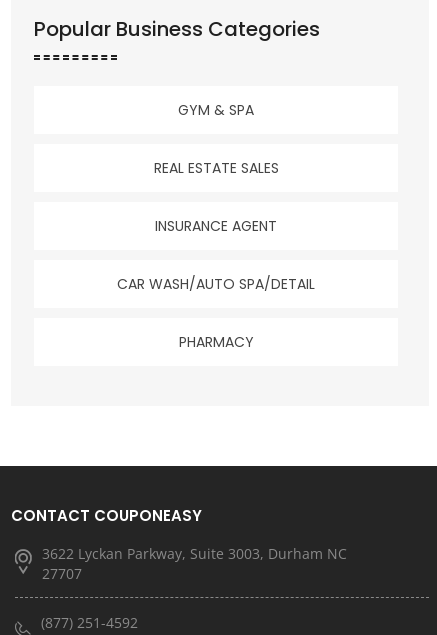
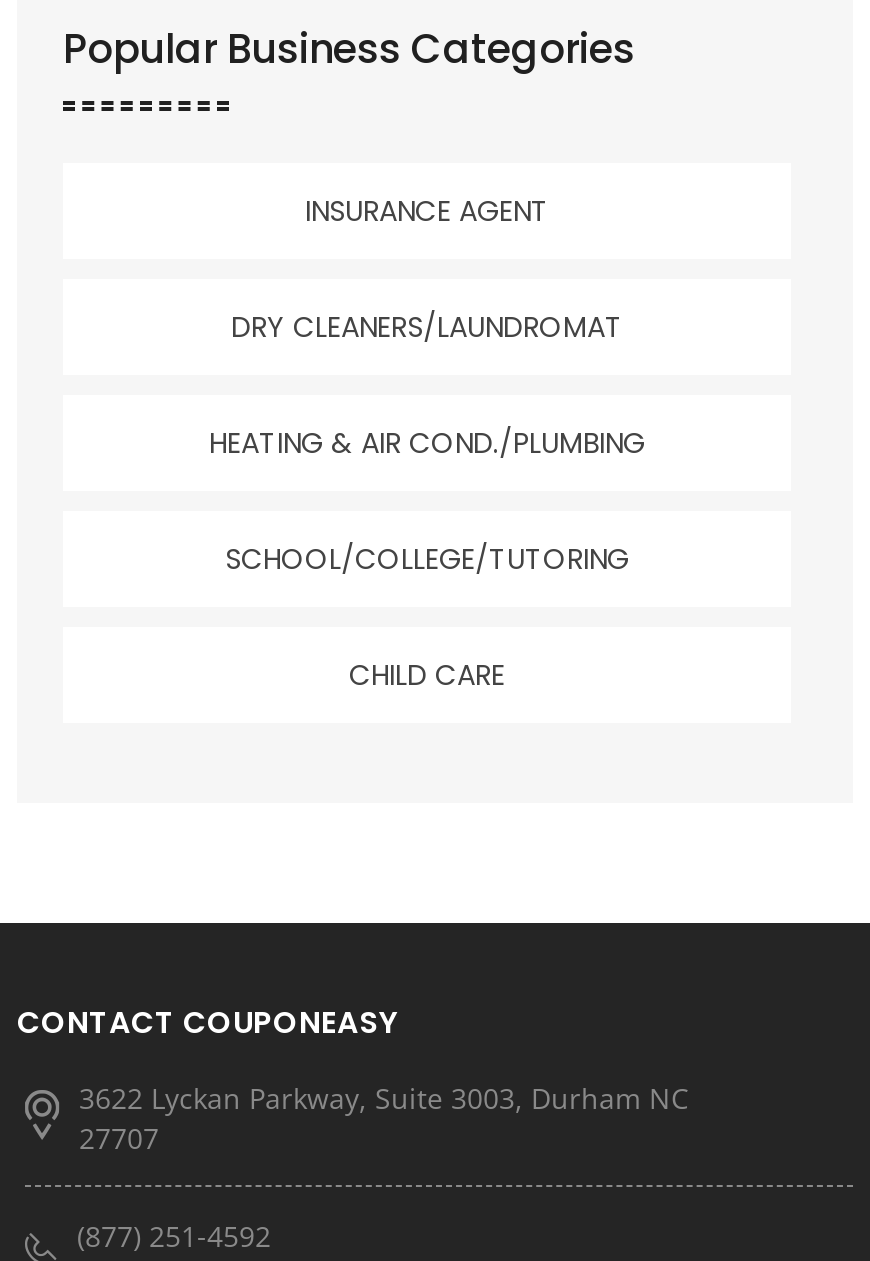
[153,100,278,178] GYM & SPA | REAL ESTATE SALES -> none
moved [155,216,277,236] -> [305,191,549,231]: INSURANCE AGENT
[117,274,315,352] CAR WASH/AUTO SPA/DETAIL | PHARMACY -> [209,307,645,695] DRY CLEANERS/LAUNDROMAT | HEATING & AIR COND./PLUMBING | SCHOOL/COLLEGE/TUTORING | CHILD CARE

